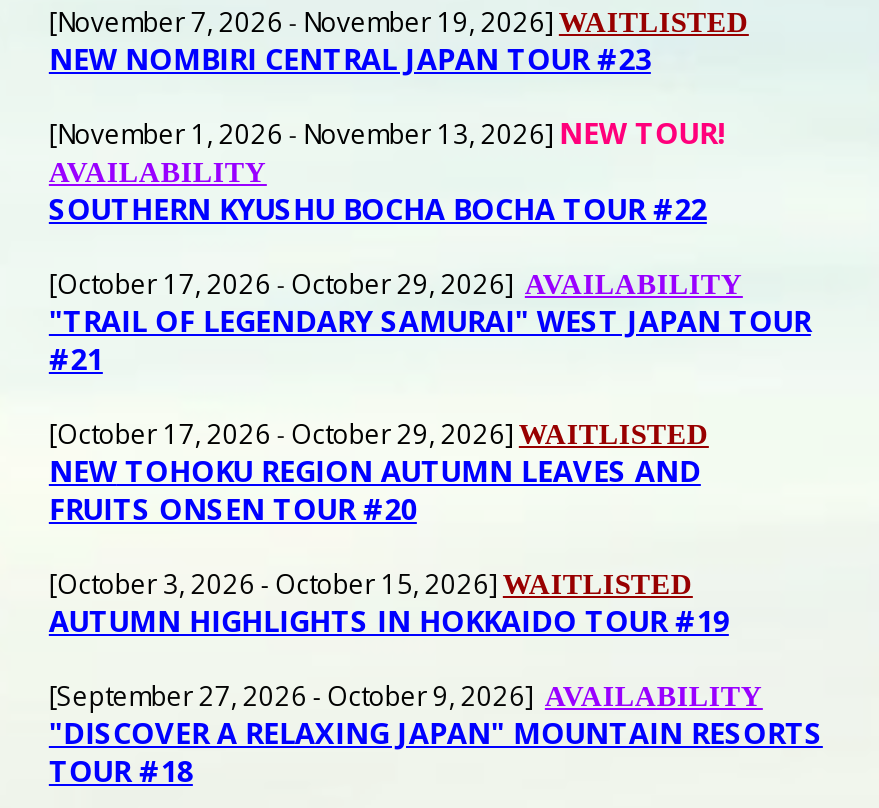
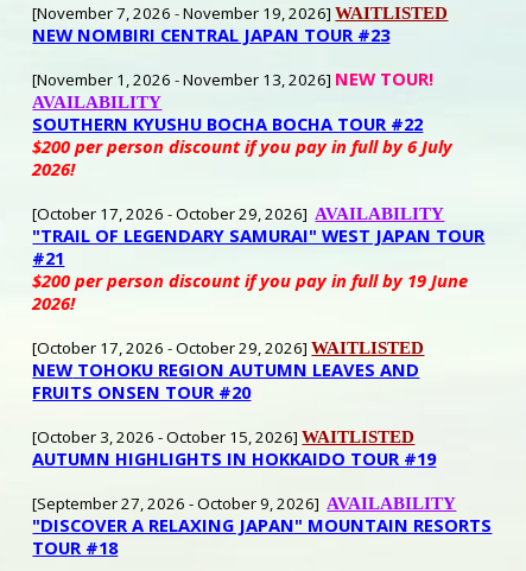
none -> [33,134,453,180] $200 per person discount if you pay in full by 6 July | 2026!
none -> [33,268,468,314] $200 per person discount if you pay in full by 19 June | 2026!

